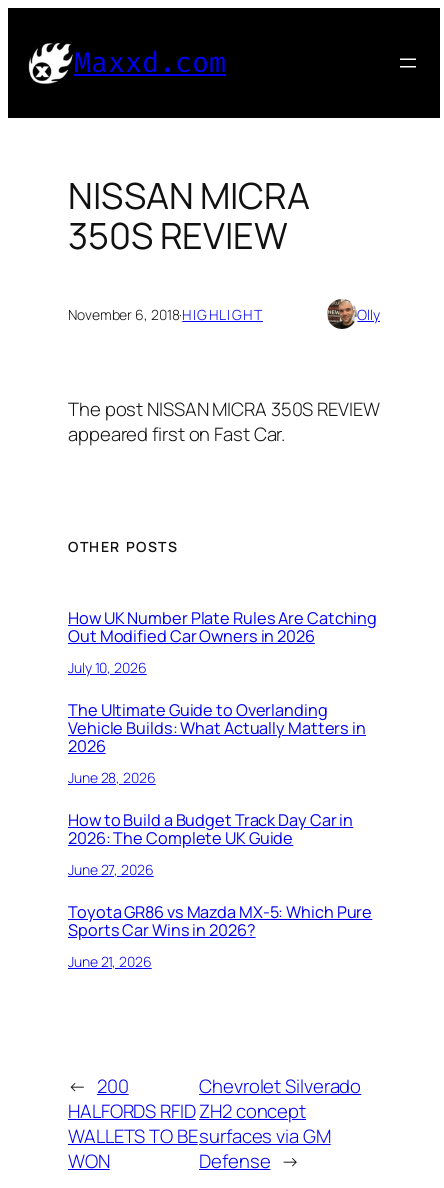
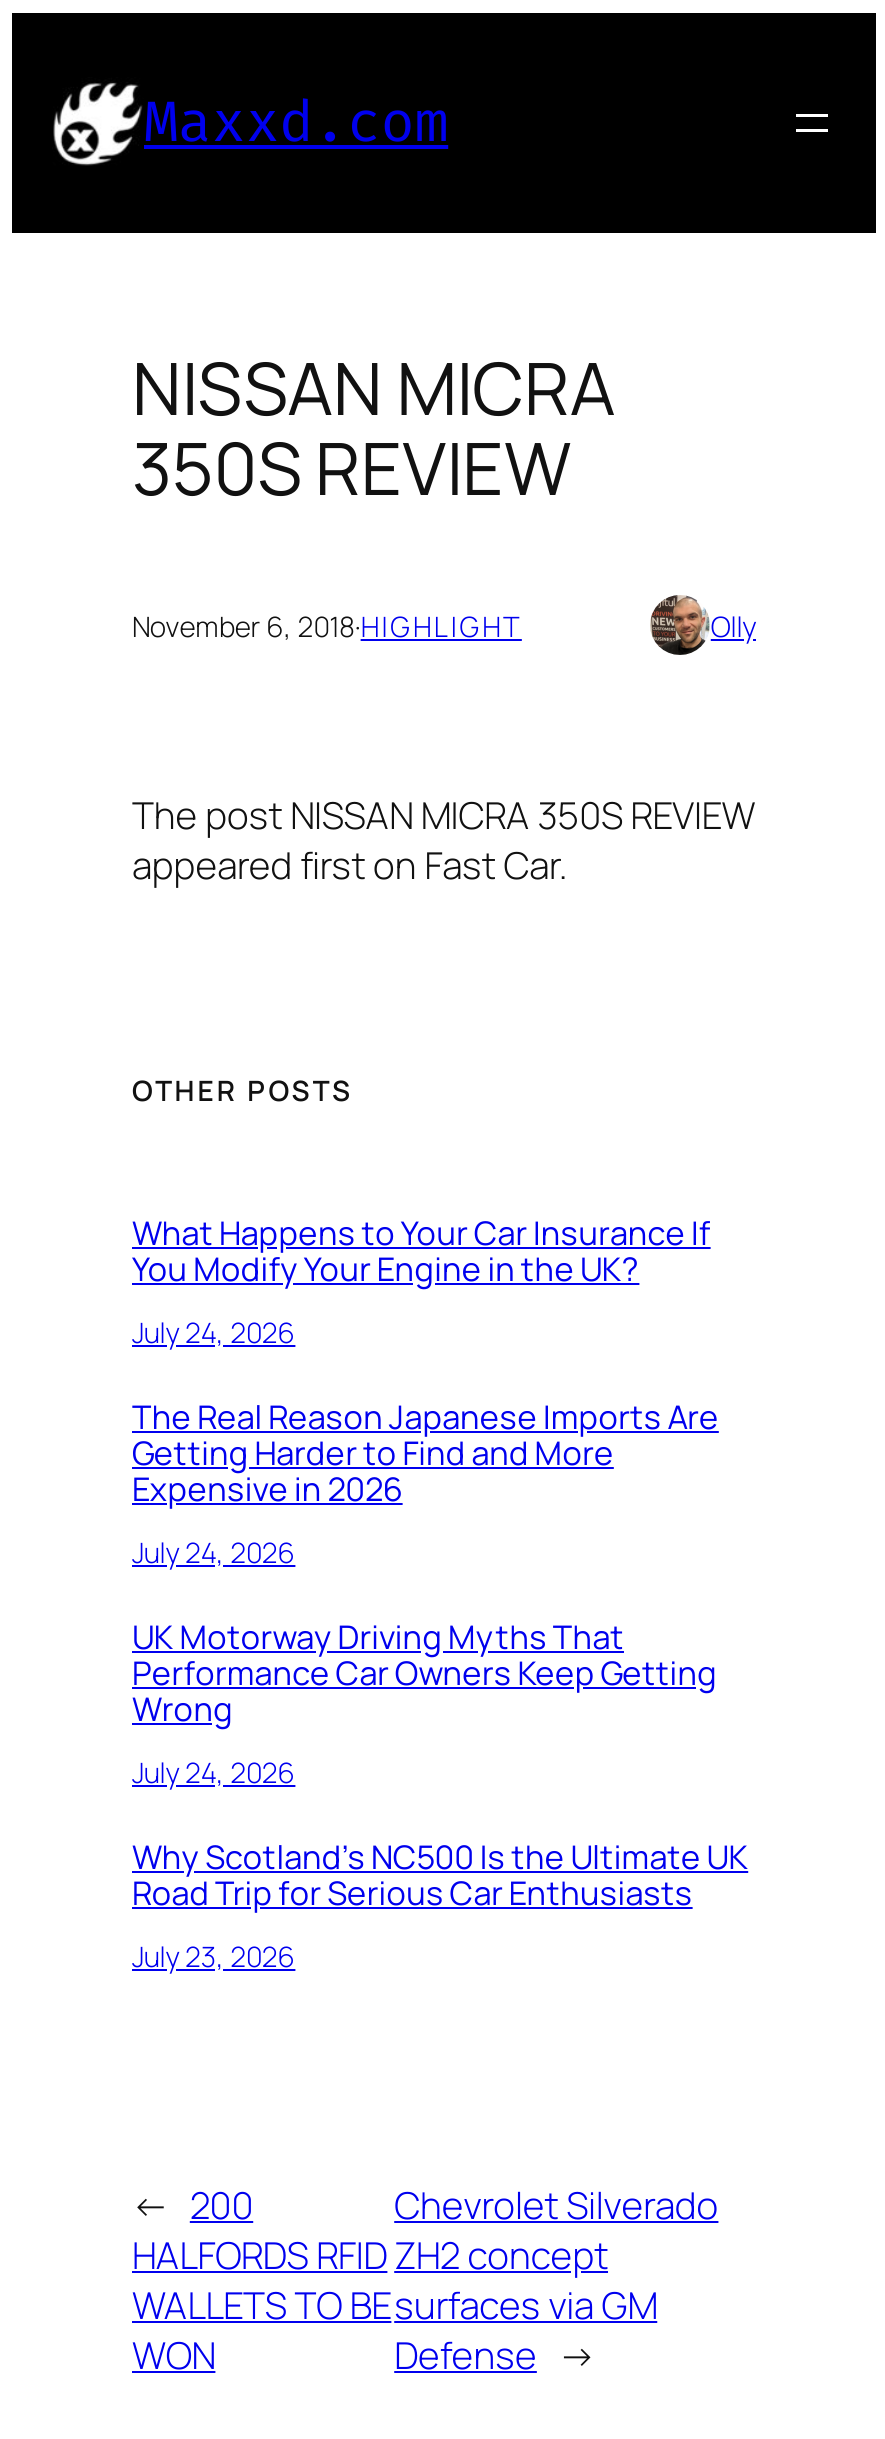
[68,607,377,647] How UK Number Plate Rules Are Catching | Out Modified Car Owners in 2026 -> [132,1211,711,1291] What Happens to Your Car Insurance If | You Modify Your Engine in the UK?
[68,658,147,677] July 10, 2026 -> [132,1314,295,1352] July 24, 2026
[68,699,366,757] The Ultimate Guide to Overlanding | Vehicle Builds: What Actually Matters in | 2026 -> [132,1395,719,1511] The Real Reason Japanese Imports Are | Getting Harder to Find and More | Expensive in 2026
[68,768,156,787] June 28, 2026 -> [132,1534,295,1572] July 24, 2026
[68,809,353,849] How to Build a Budget Track Day Car in | 2026: The Complete UK Guide -> [132,1615,717,1731] UK Motorway Driving Myths That | Performance Car Owners Keep Getting | Wrong
[68,860,154,879] June 27, 2026 -> [132,1754,295,1792] July 24, 2026
[68,901,372,941] Toyota GR86 vs Mazda MX-5: Which Pure | Sports Car Wins in 2026? -> [132,1835,748,1915] Why Scotland’s NC500 Is the Ultimate UK | Road Trip for Serious Car Enthusiasts
[68,952,152,971] June 21, 2026 -> [132,1938,295,1976] July 23, 2026

